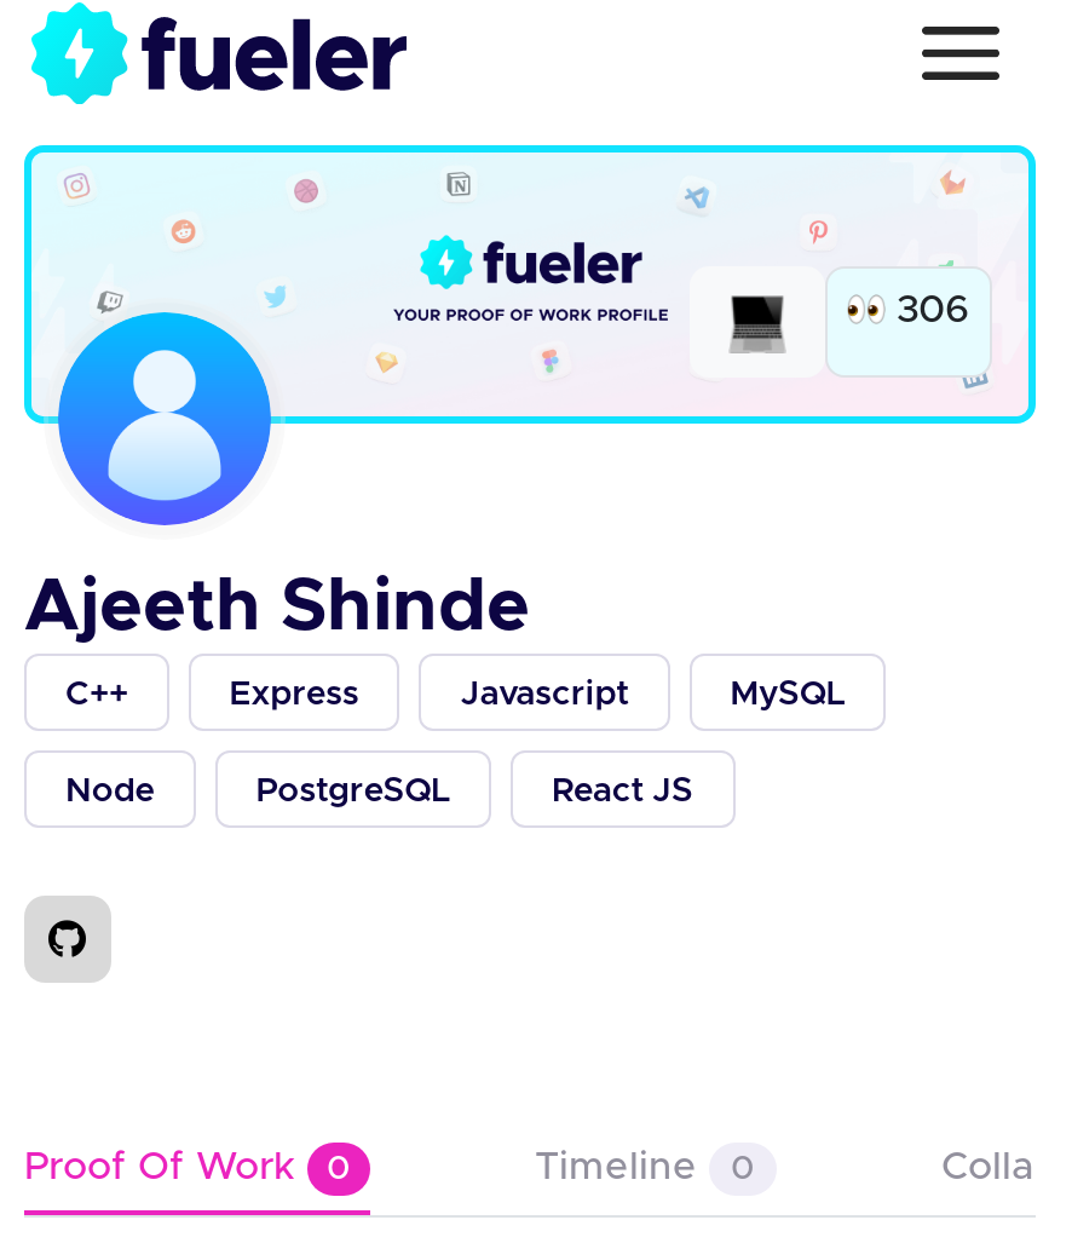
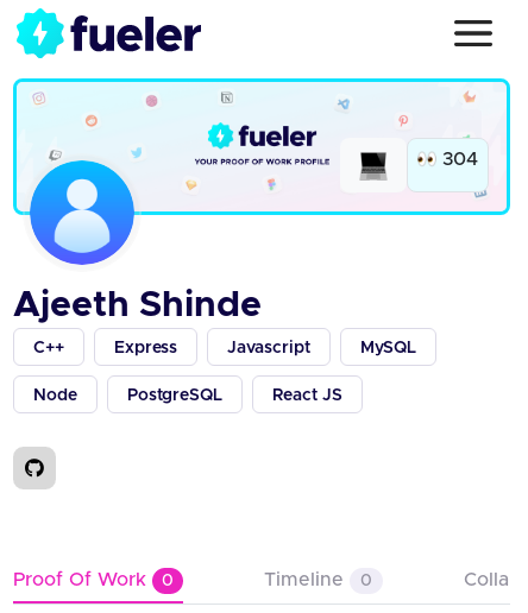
[897,292,969,330] 306 -> [442,150,477,169] 304

